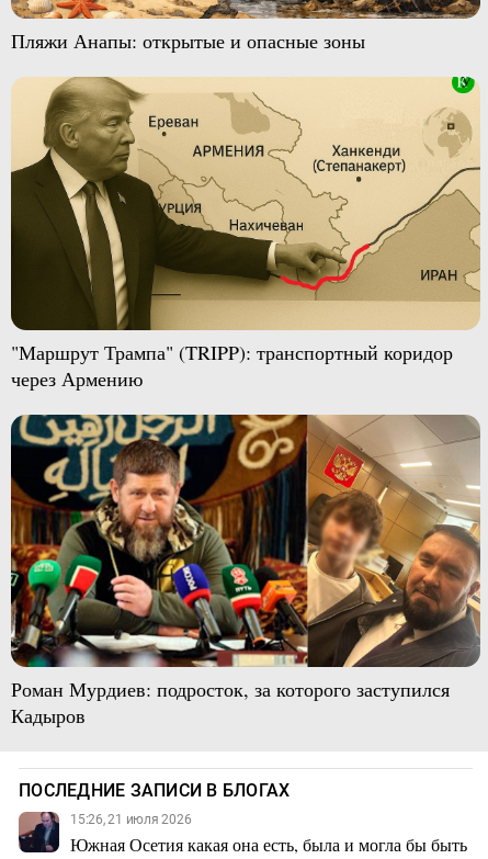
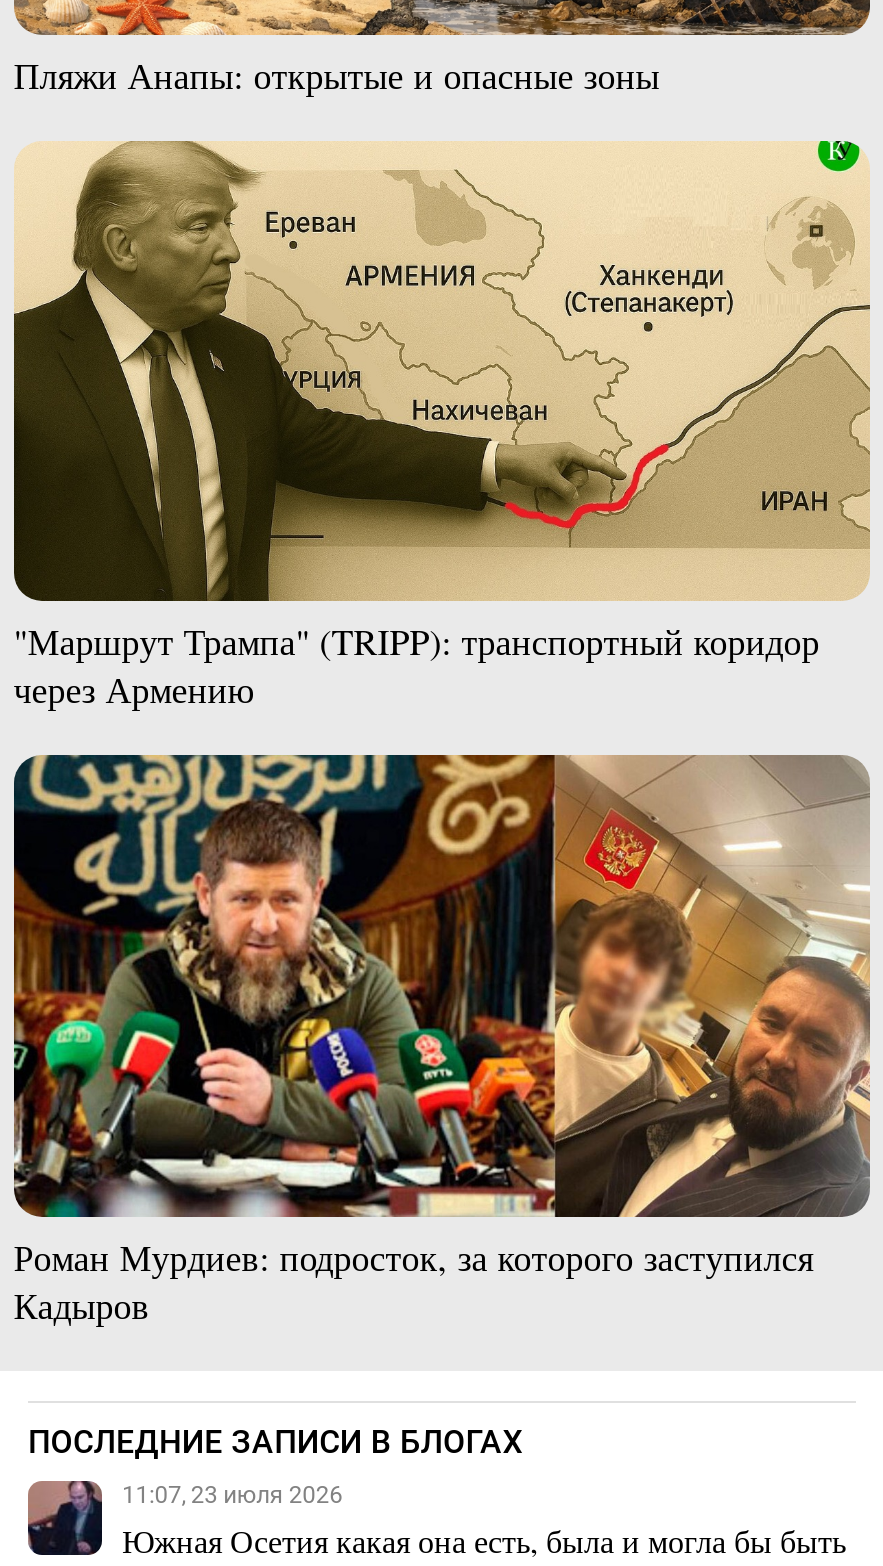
[70,812,191,828] 15:26, 21 июля 2026 -> [122,1481,343,1509] 11:07, 23 июля 2026

